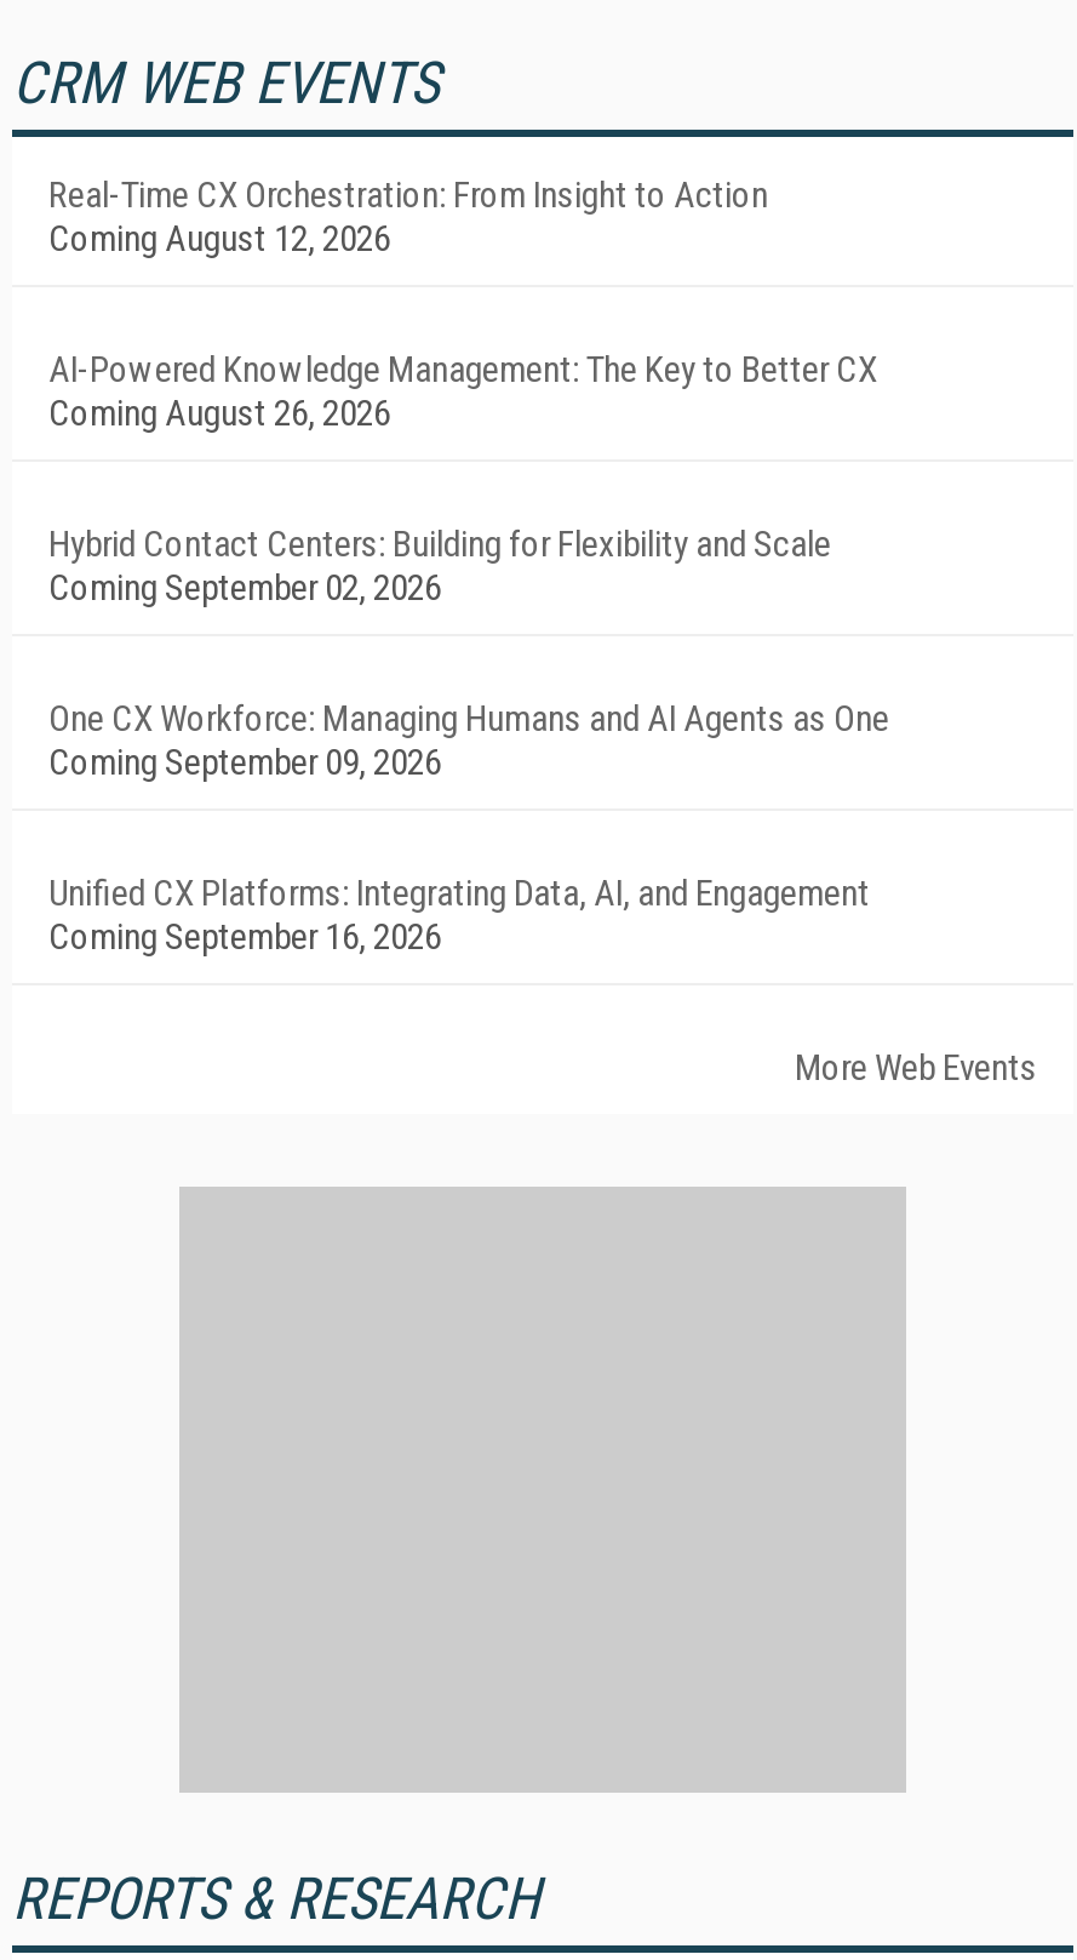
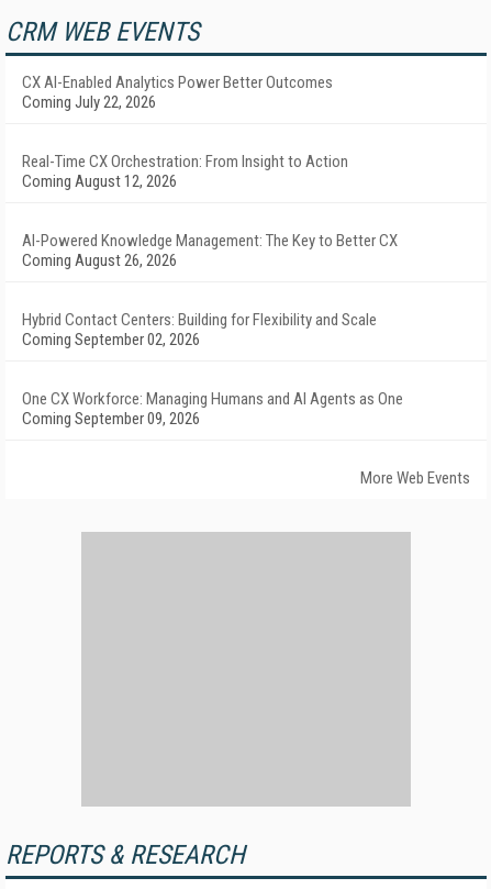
none -> [22,73,333,112] CX AI-Enabled Analytics Power Better Outcomes | Coming July 22, 2026
moved [48,173,889,784] -> [22,152,403,429]: Real-Time CX Orchestration: From Insight to Action | Coming August 12, 2026 | AI-Powered Knowledge Management: The Key to Better CX | Coming August 26, 2026 | Hybrid Contact Centers: Building for Flexibility and Scale | Coming September 02, 2026 | One CX Workforce: Managing Humans and AI Agents as One | Coming September 09, 2026
[48,872,870,959] Unified CX Platforms: Integrating Data, AI, and Engagement | Coming September 16, 2026 -> none

